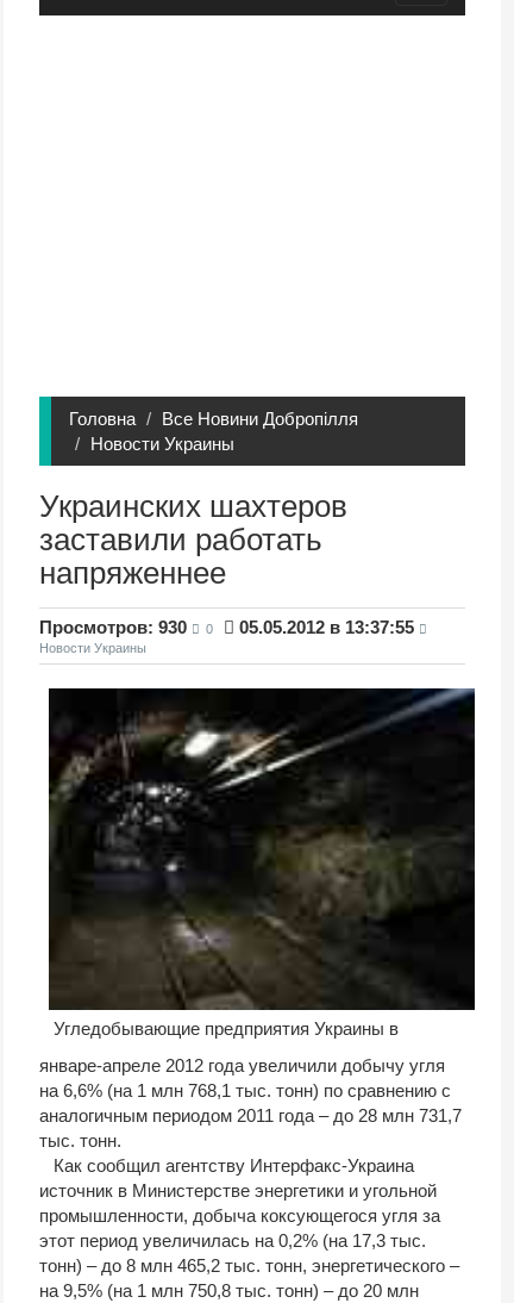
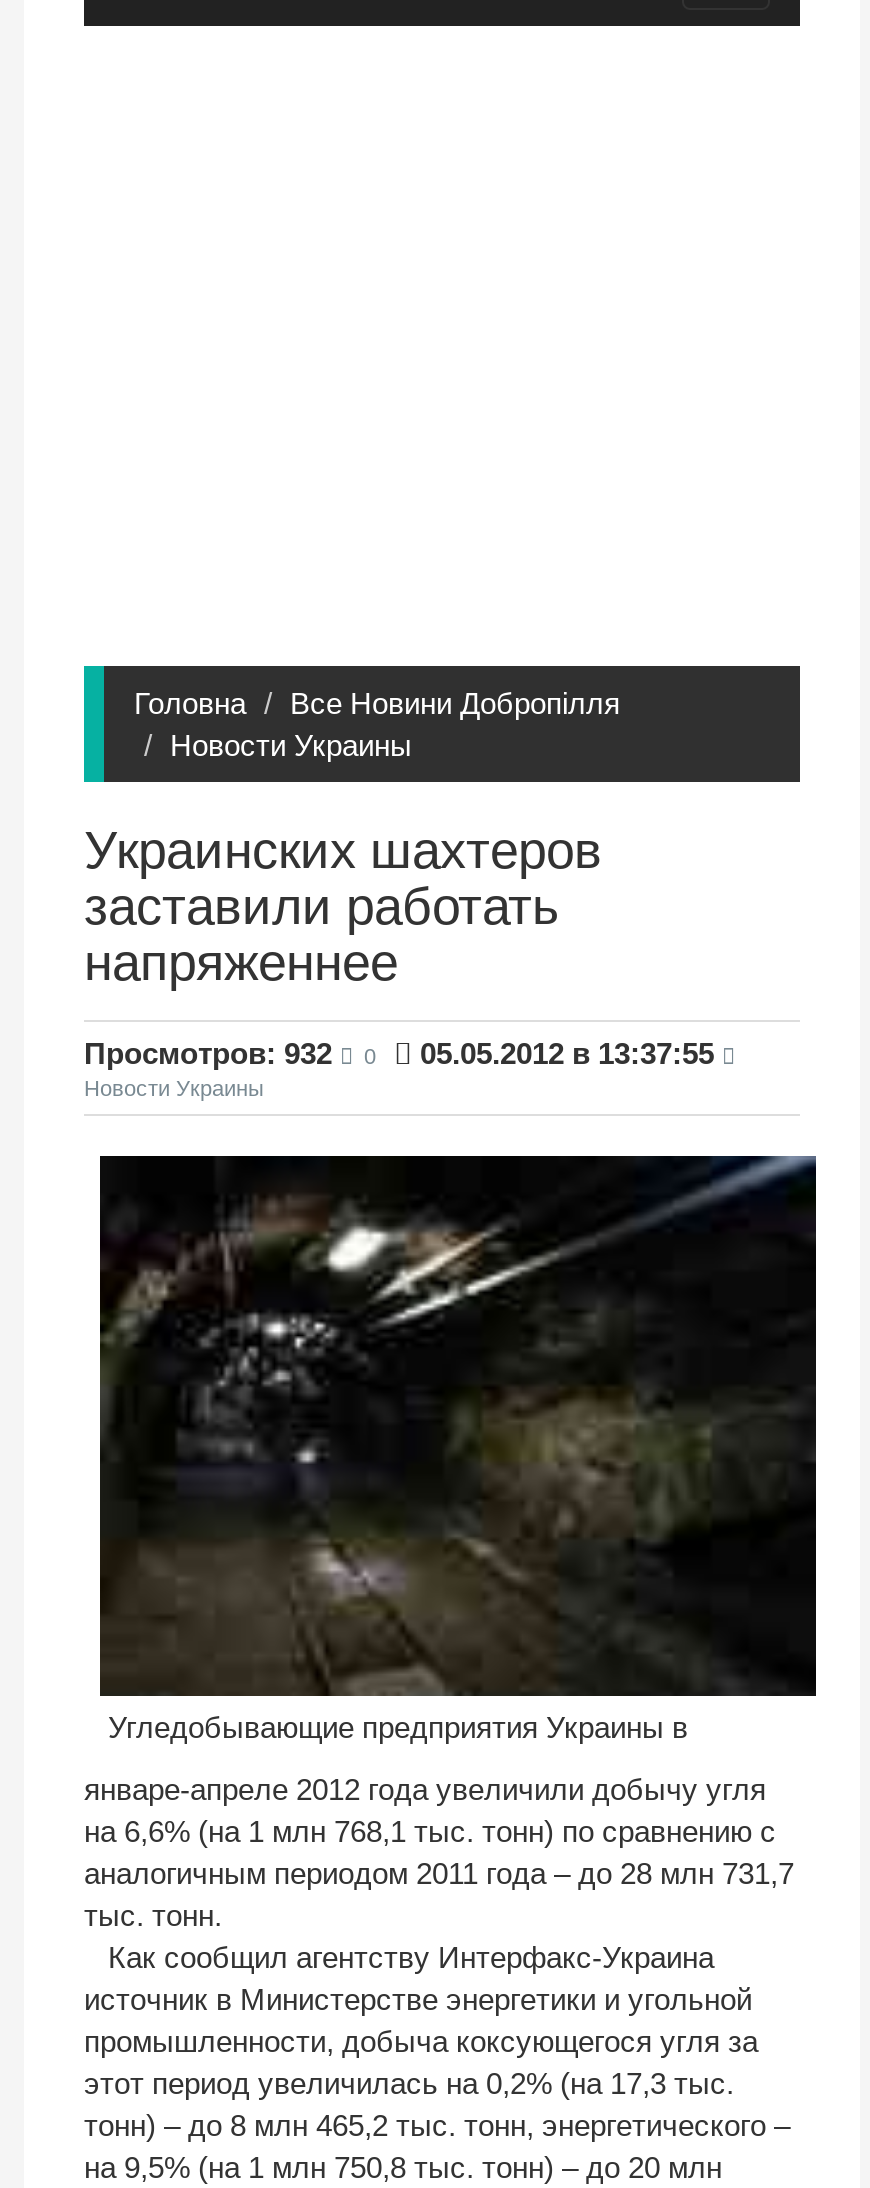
[39,617,187,637] Просмотров: 930 -> [84,1036,332,1070] Просмотров: 932

